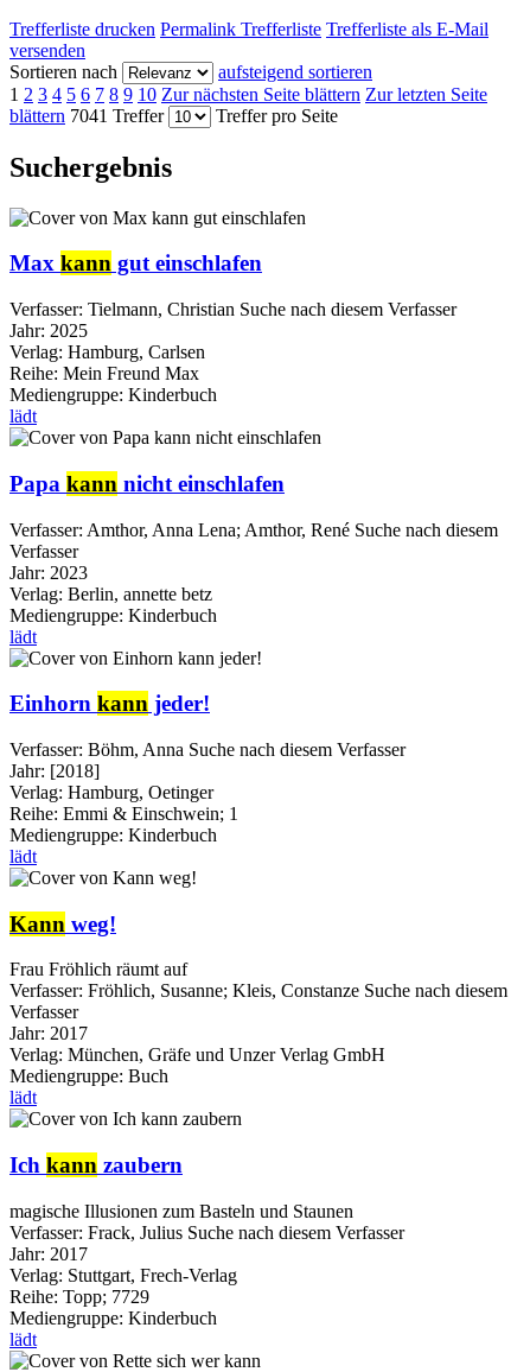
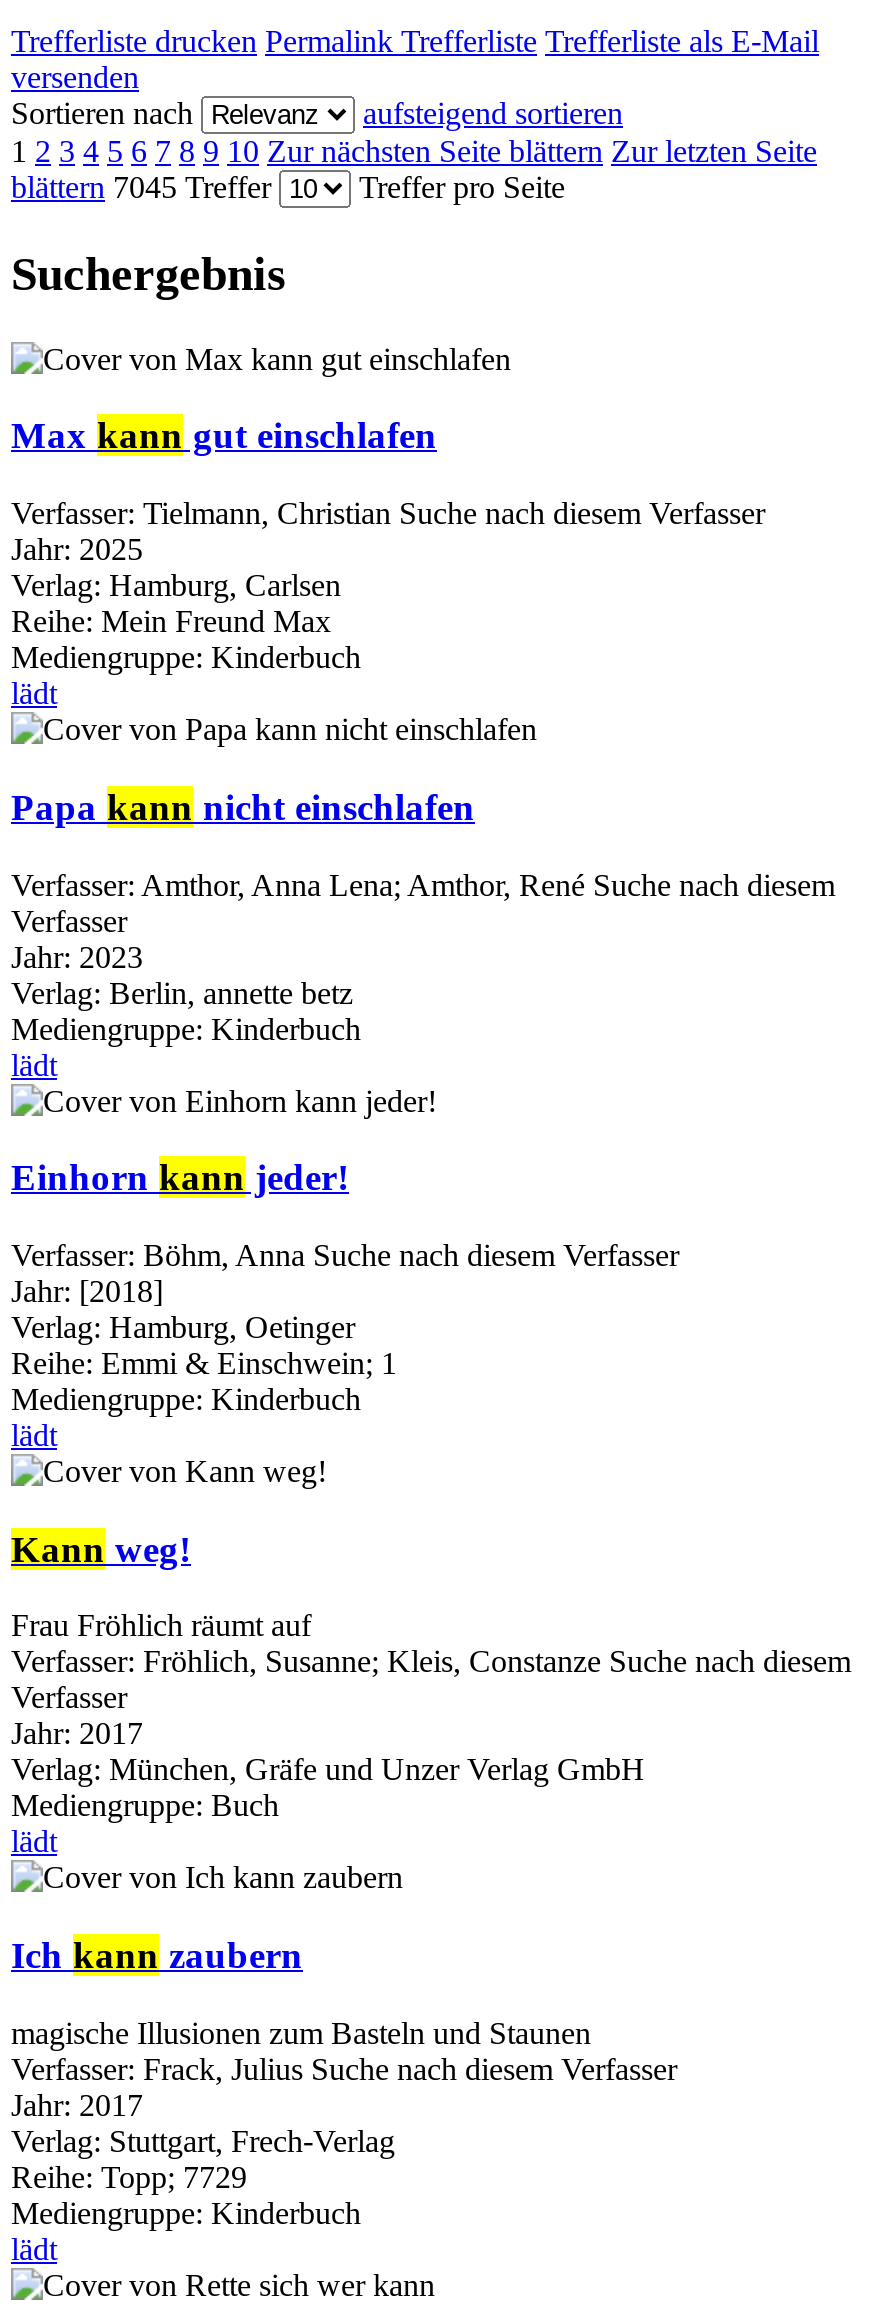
[9,106,164,126] blättern 7041 Treffer -> [11,170,271,204] blättern 7045 Treffer

